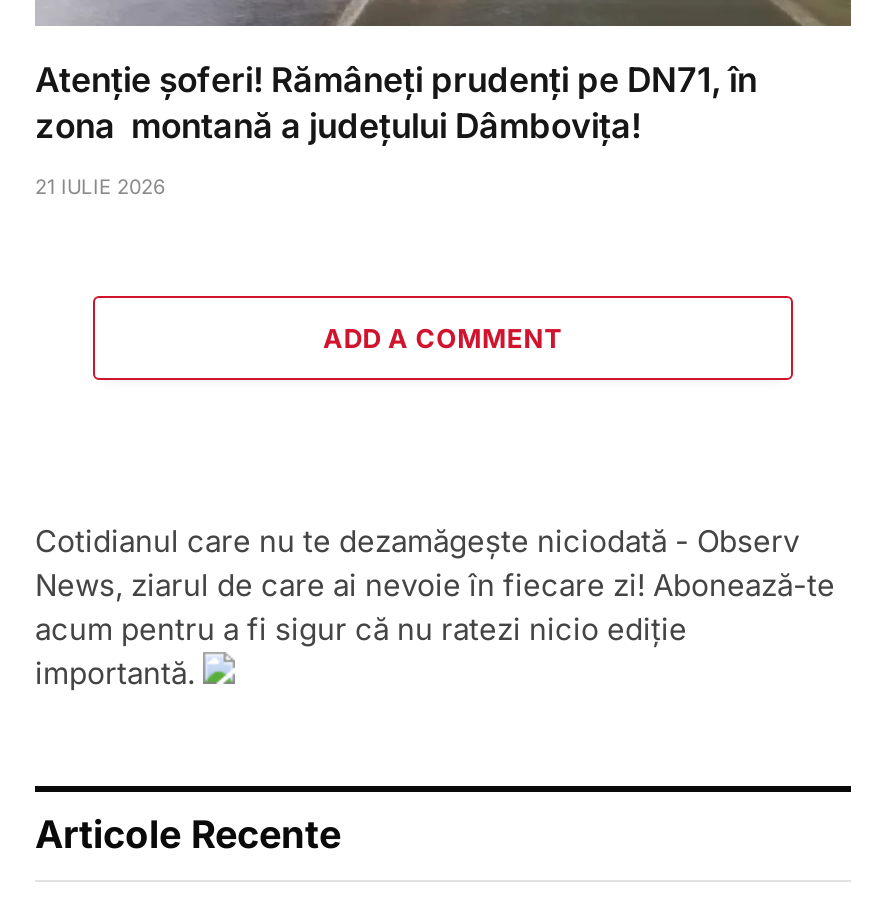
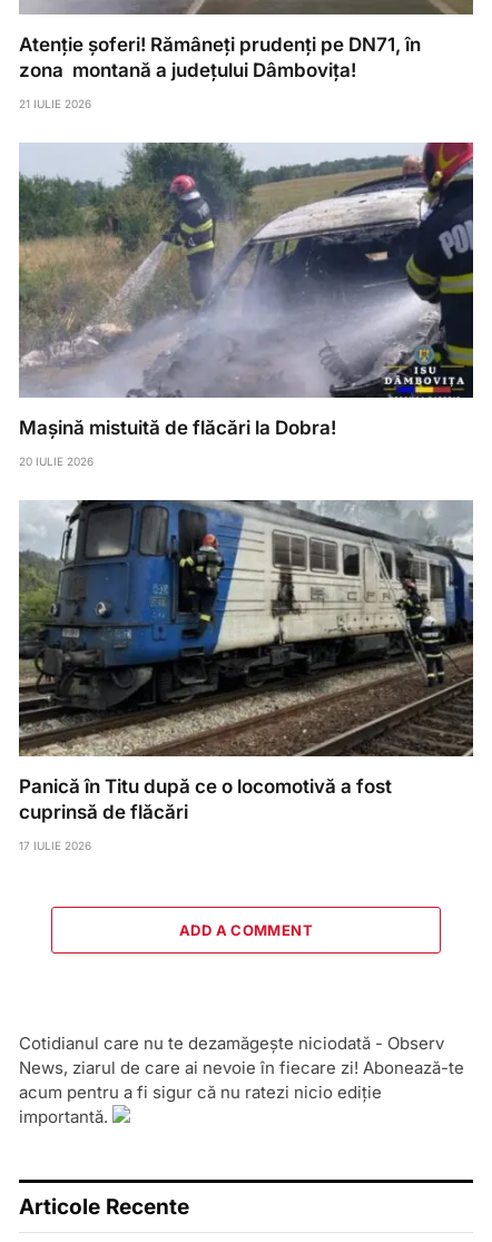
none -> [19,141,474,468] [image] | Mașină mistuită de flăcări la Dobra! | 20 IULIE 2026
none -> [19,499,474,852] [image] | Panică în Titu după ce o locomotivă a fost | cuprinsă de flăcări | 17 IULIE 2026

